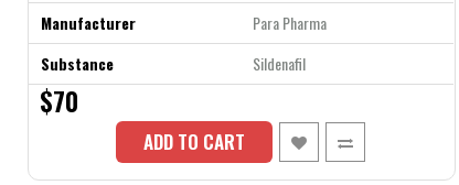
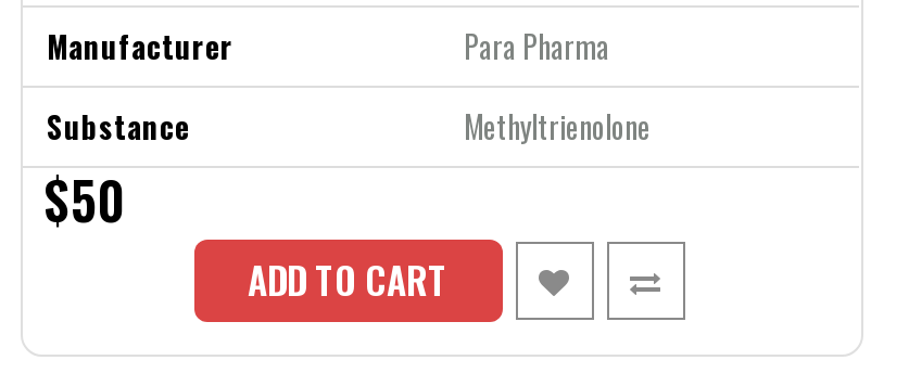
[40,52,306,120] Sildenafil | $70 -> [45,103,651,237] Methyltrienolone | $50

